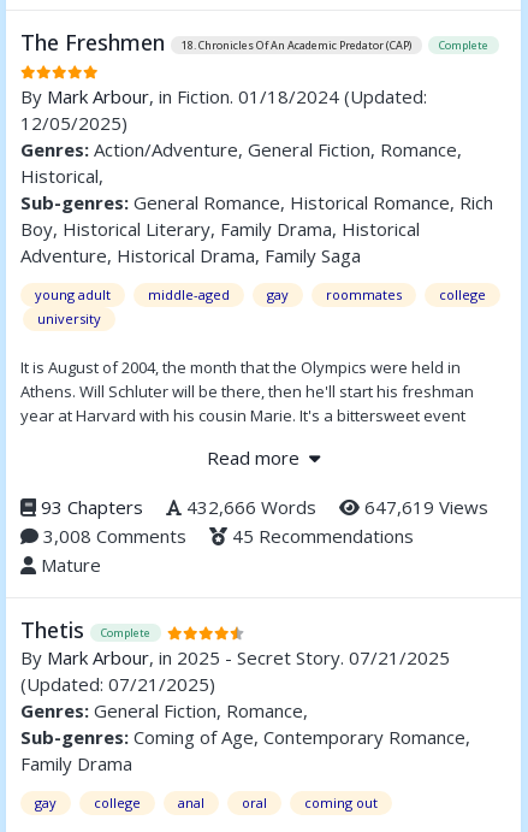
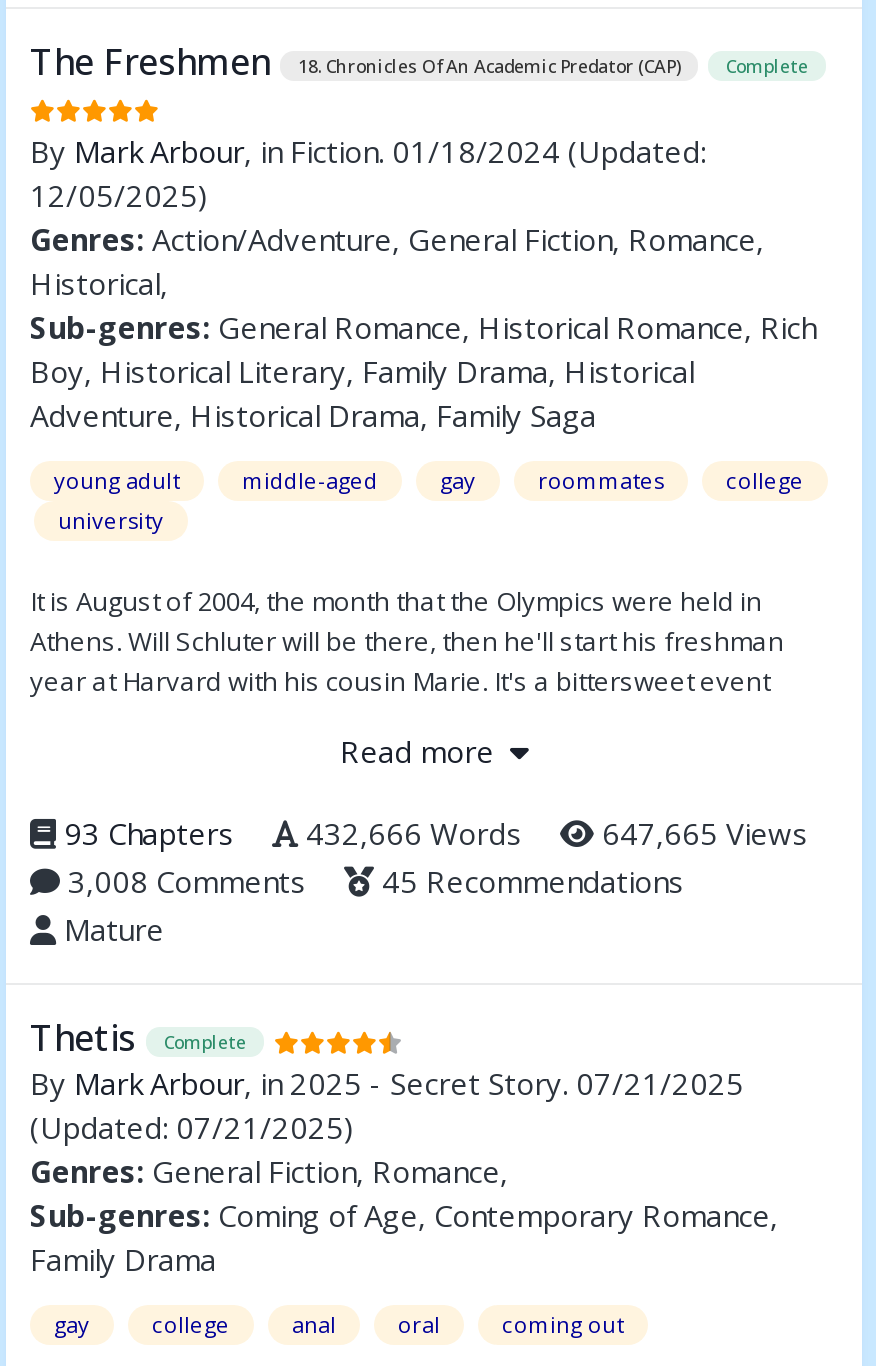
[41,495,488,519] 93 Chapters 432,666 Words 647,619 Views -> [64,813,808,853] 93 Chapters 432,666 Words 647,665 Views

